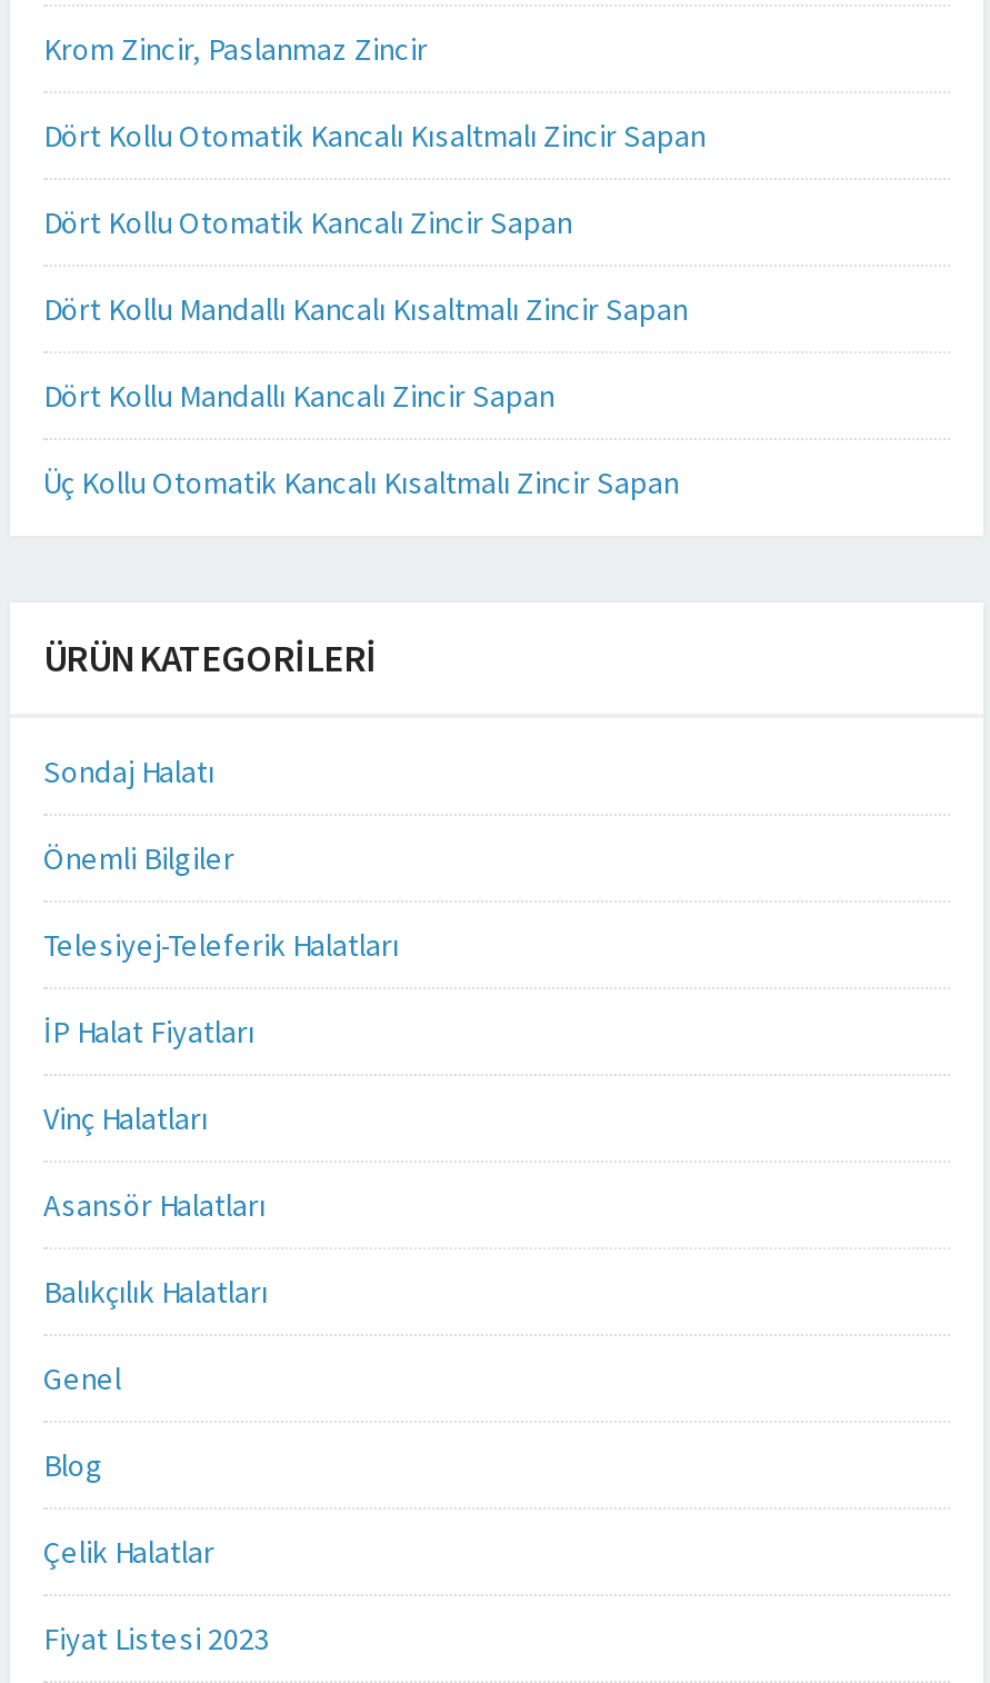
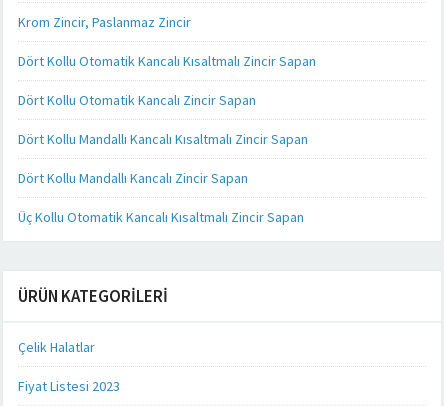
[43,751,399,1485] Sondaj Halatı | Önemli Bilgiler | Telesiyej-Teleferik Halatları | İP Halat Fiyatları | Vinç Halatları | Asansör Halatları | Balıkçılık Halatları | Genel | Blog -> none

